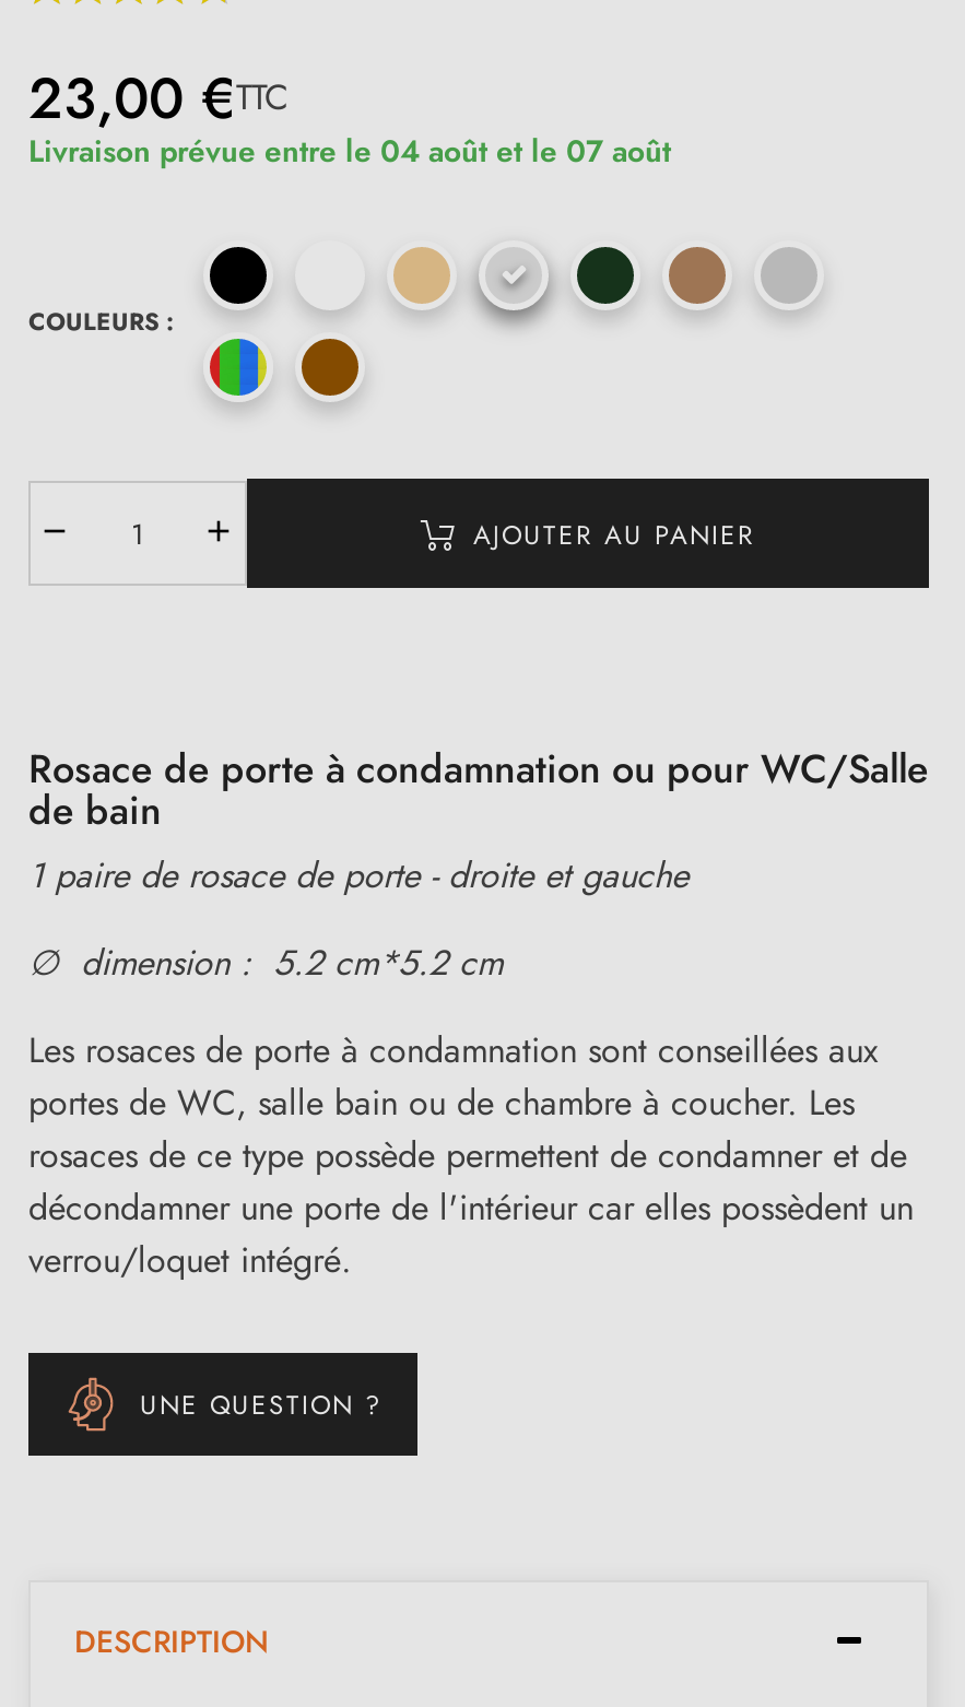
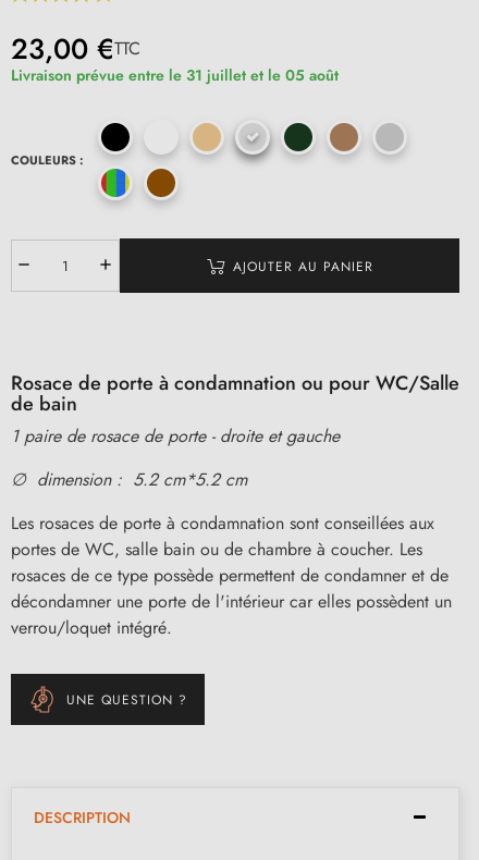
[28,129,671,173] Livraison prévue entre le 04 août et le 07 août -> [11,64,339,86] Livraison prévue entre le 31 juillet et le 05 août

